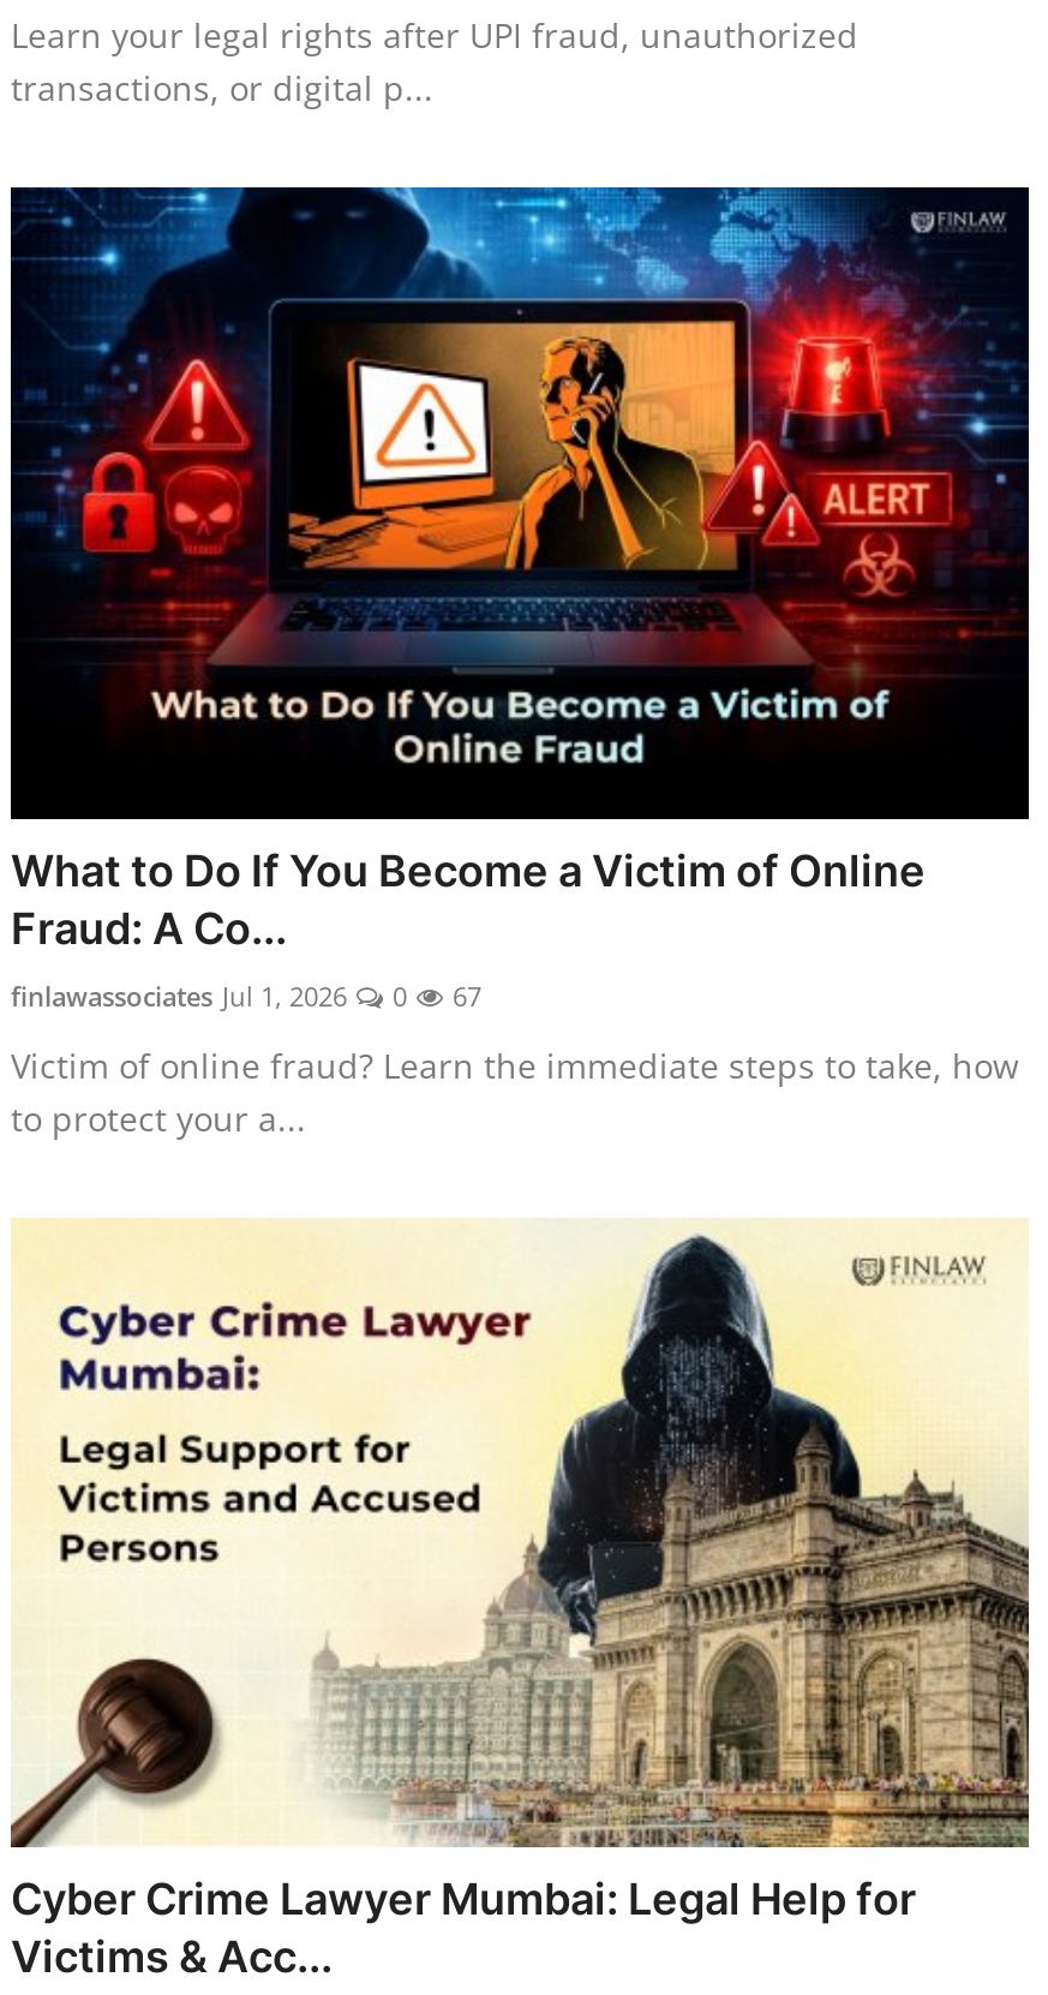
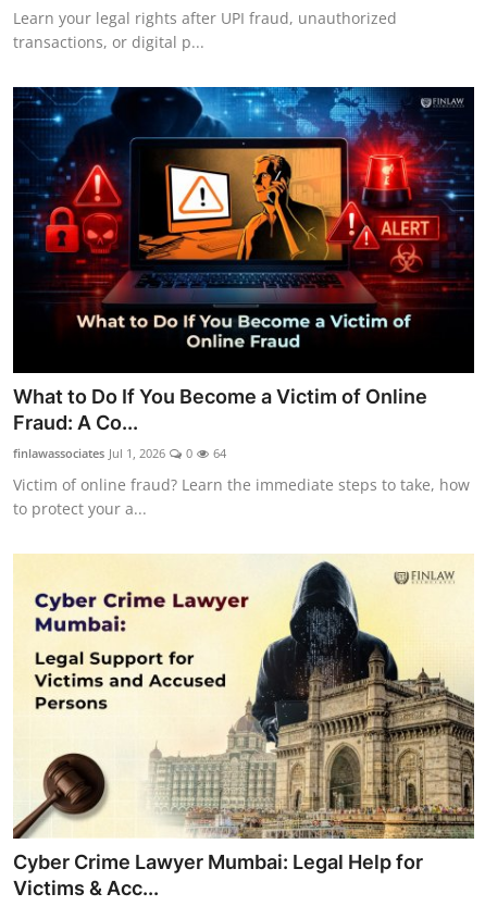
[11,977,481,1013] finlawassociates Jul 1, 2026 0 67 -> [13,444,226,461] finlawassociates Jul 1, 2026 0 64

